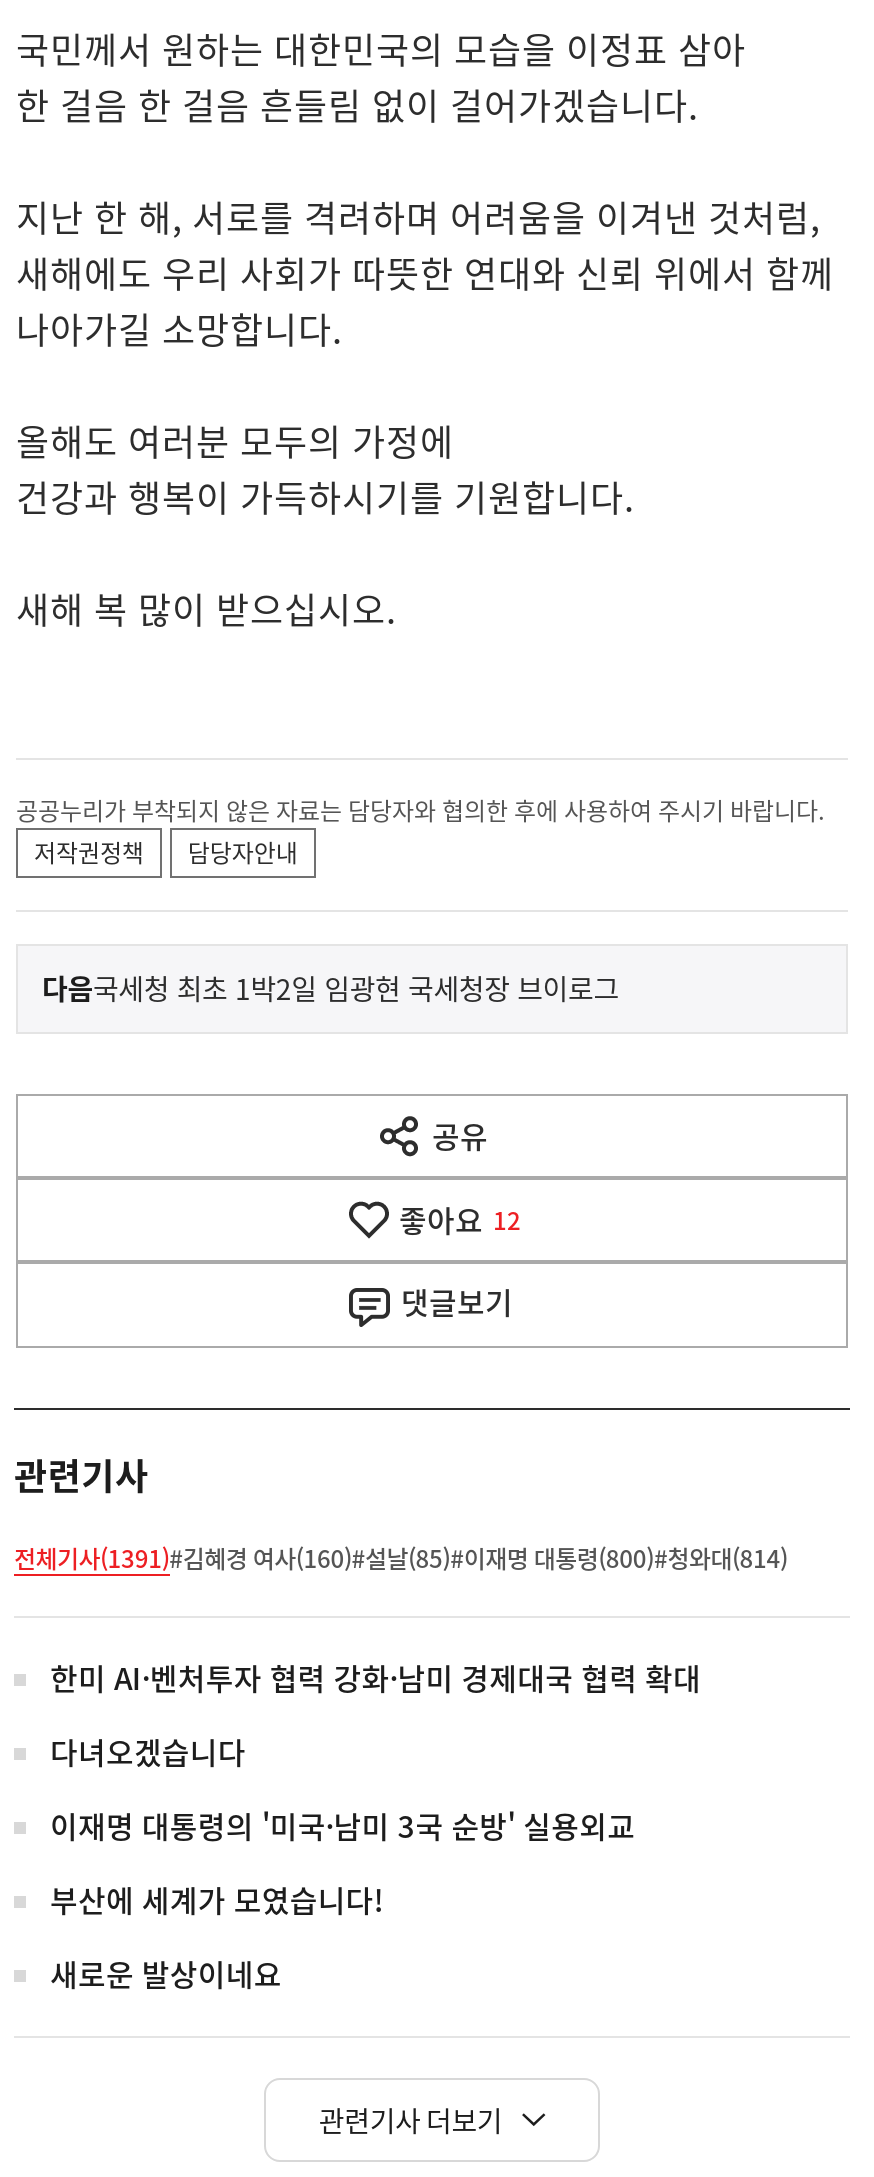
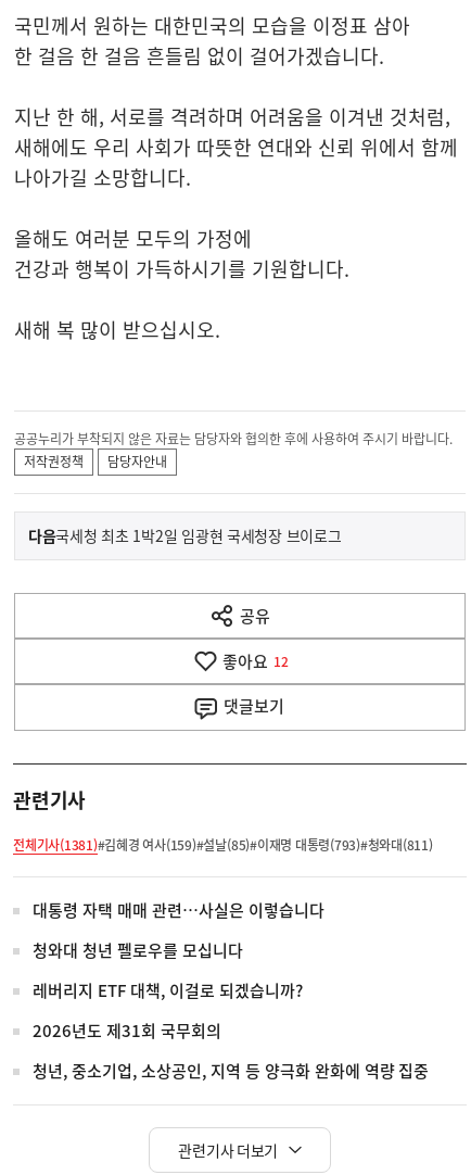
[14,1541,788,1577] 전체기사(1391)#김혜경 여사(160)#설날(85)#이재명 대통령(800)#청와대(814) -> [13,835,433,855] 전체기사(1381)#김혜경 여사(159)#설날(85)#이재명 대통령(793)#청와대(811)
[50,1657,701,1701] 한미 AI·벤처투자 협력 강화·남미 경제대국 협력 확대 -> [33,898,324,922] 대통령 자택 매매 관련…사실은 이렇습니다
[50,1731,246,1775] 다녀오겠습니다 -> [33,939,243,962] 청와대 청년 펠로우를 모십니다
[50,1805,635,1849] 이재명 대통령의 '미국·남미 3국 순방' 실용외교 -> [33,979,302,1003] 레버리지 ETF 대책, 이걸로 되겠습니까?
[50,1879,384,1923] 부산에 세계가 모였습니다! -> [33,1019,221,1043] 2026년도 제31회 국무회의
[50,1953,282,1997] 새로운 발상이네요 -> [33,1059,429,1083] 청년, 중소기업, 소상공인, 지역 등 양극화 완화에 역량 집중

